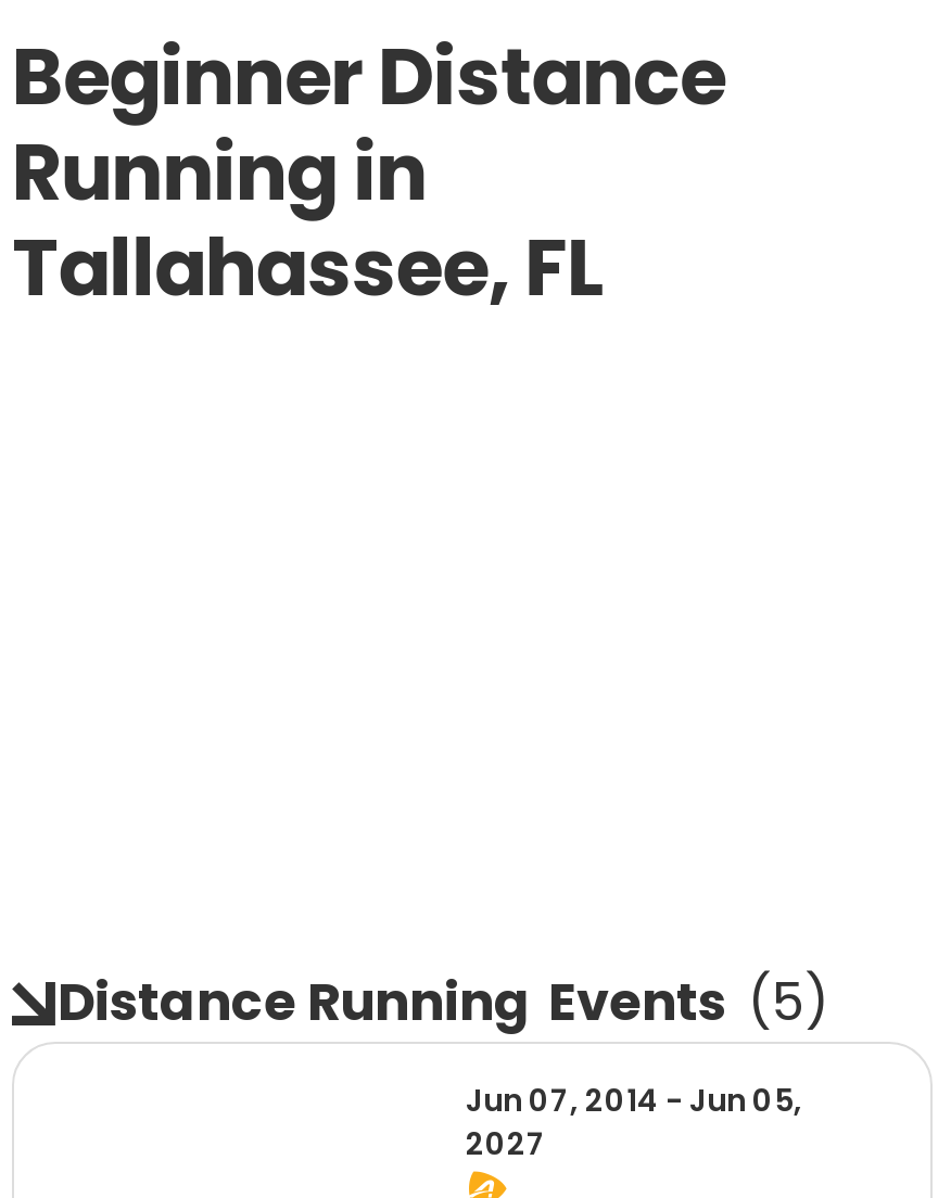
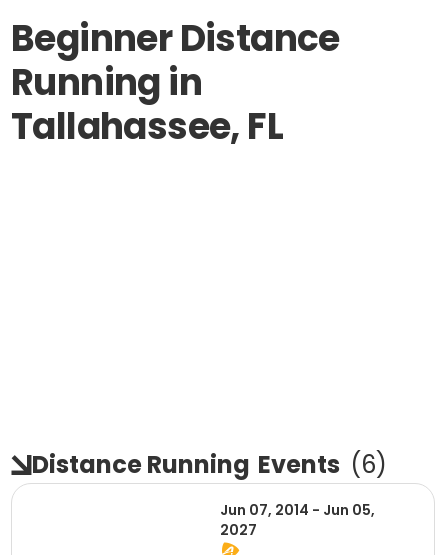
[58,966,828,1037] Distance Running Events (5) -> [32,448,387,481] Distance Running Events (6)

